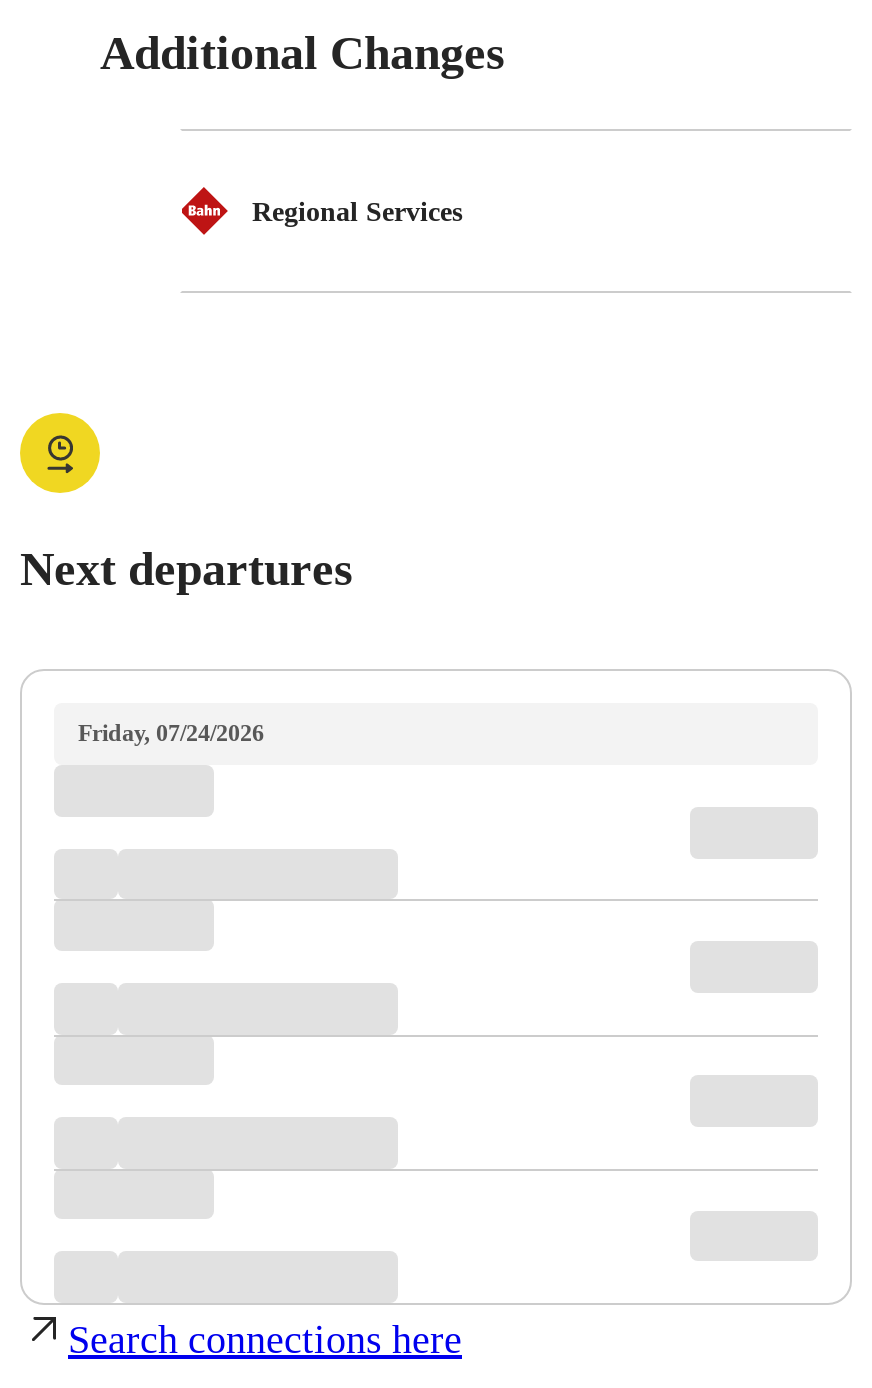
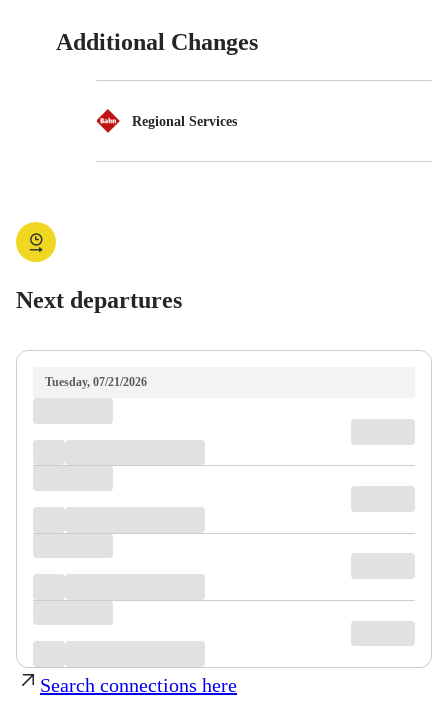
[78,719,264,747] Friday, 07/24/2026 -> [45,375,147,389] Tuesday, 07/21/2026

